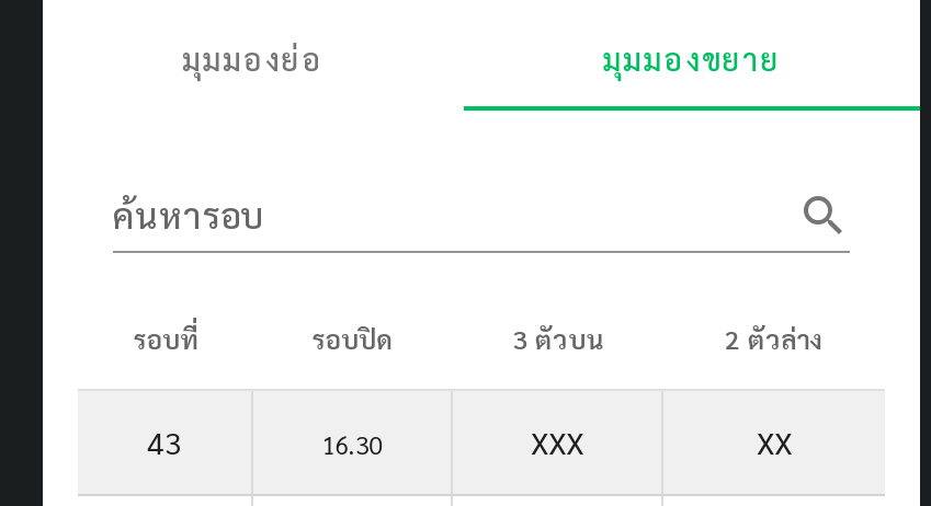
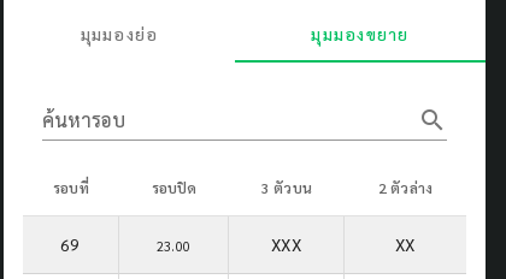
[147,421,182,461] 43 -> [61,233,80,255] 69
[322,428,382,461] 16.30 -> [157,237,190,255] 23.00

